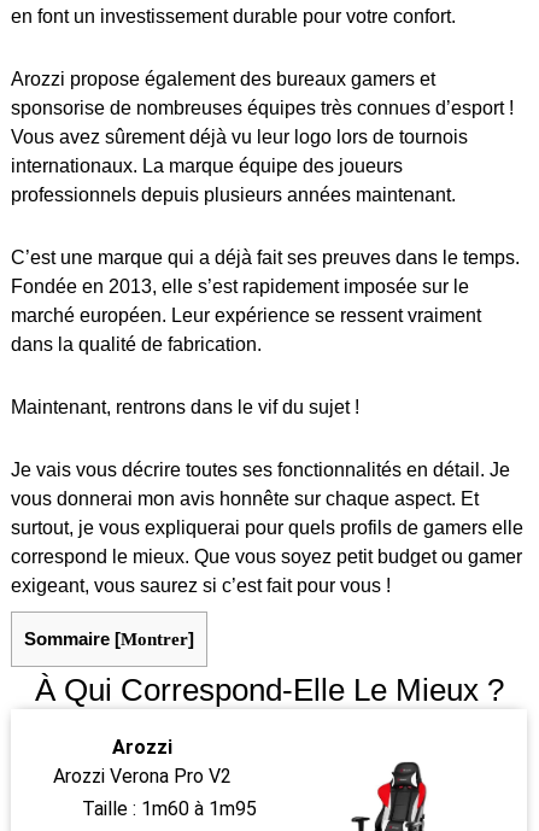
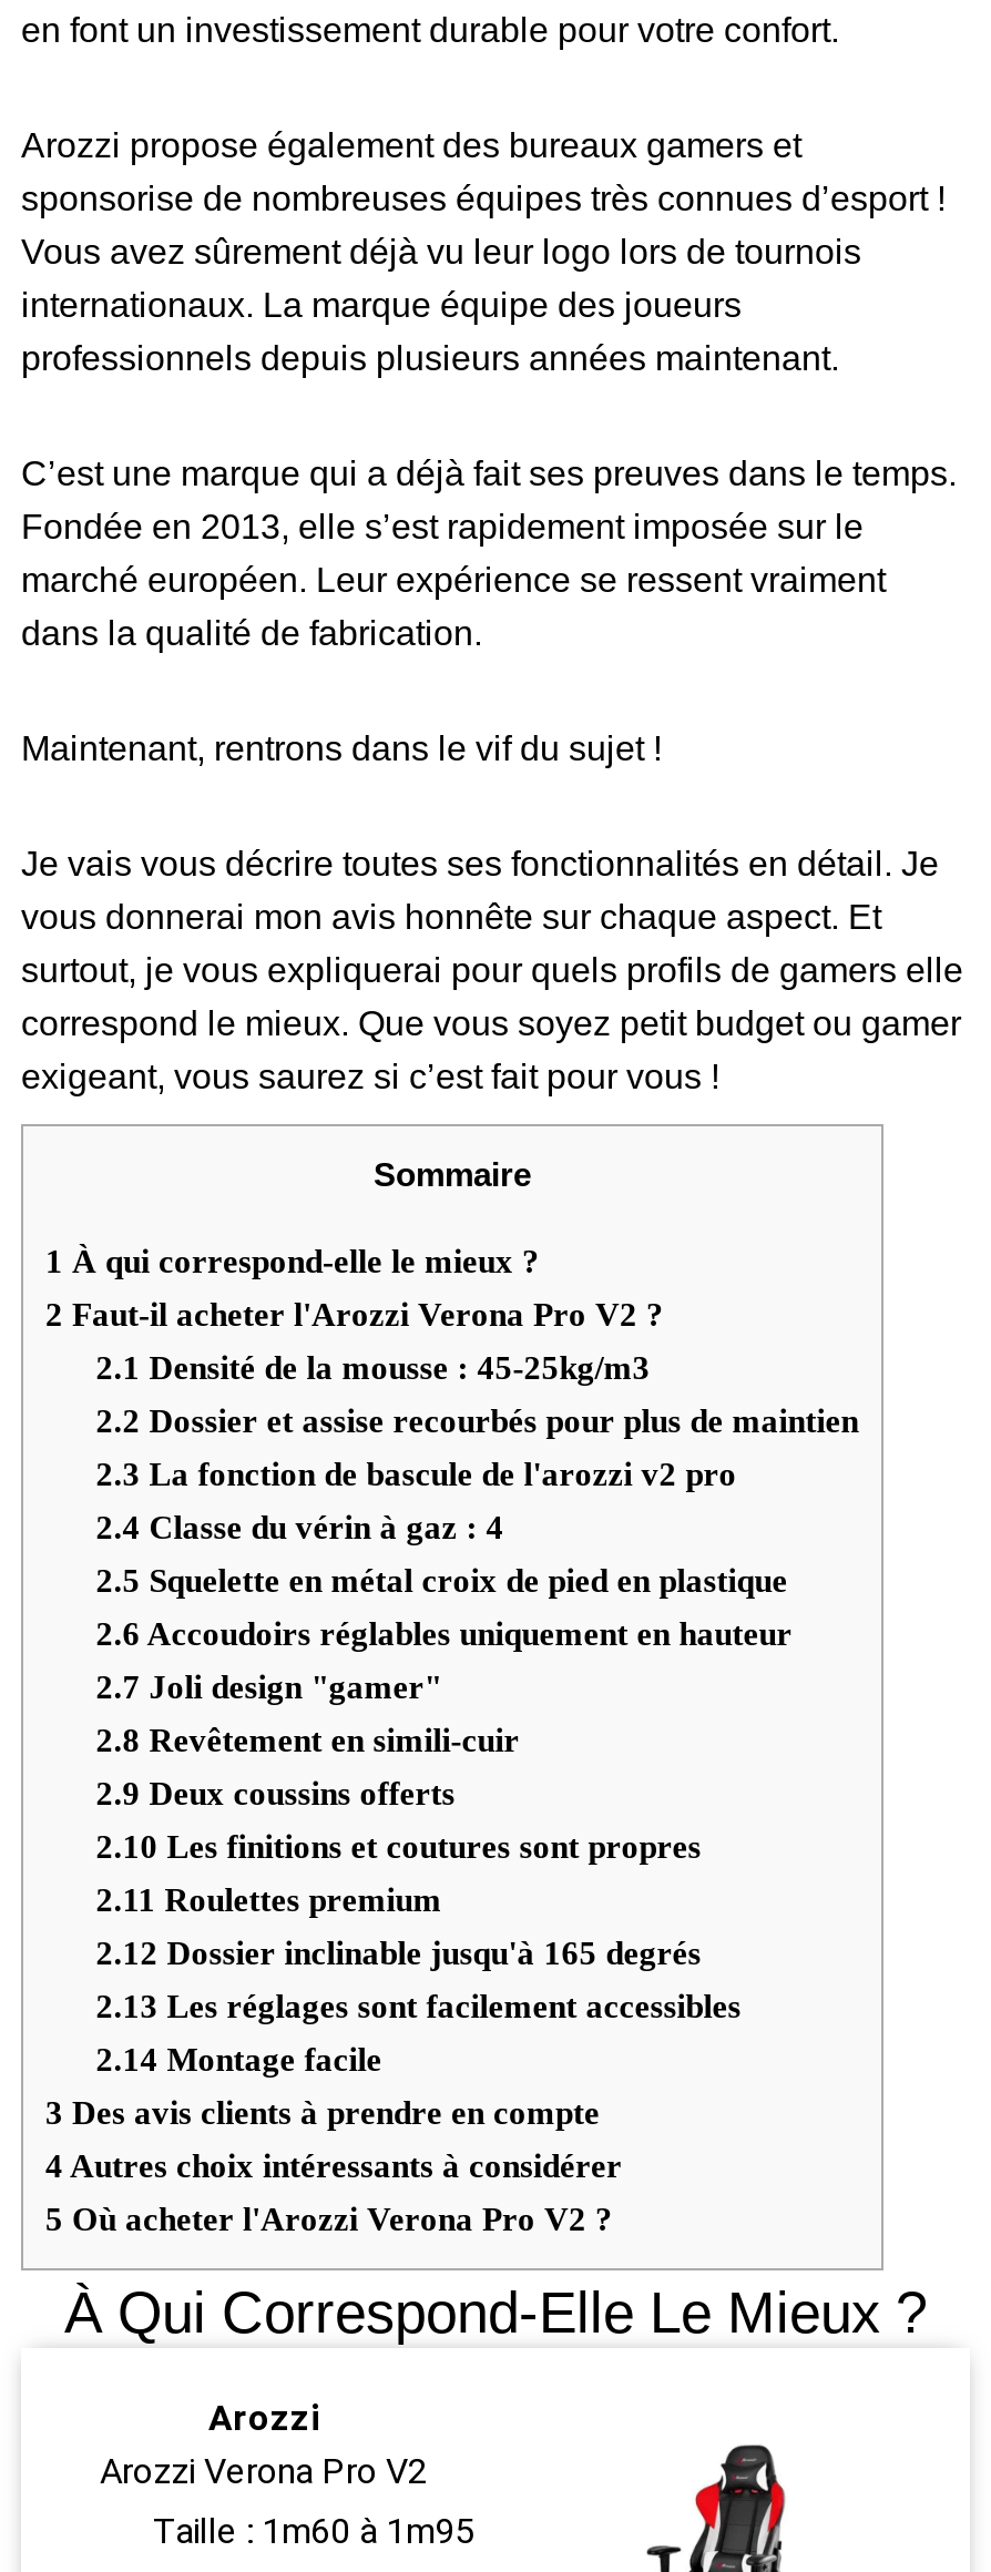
[24,628,194,649] Sommaire [Montrer] -> [45,1155,859,2238] Sommaire | 1 À qui correspond-elle le mieux ? | 2 Faut-il acheter l'Arozzi Verona Pro V2 ? | 2.1 Densité de la mousse : 45-25kg/m3 | 2.2 Dossier et assise recourbés pour plus de maintien | 2.3 La fonction de bascule de l'arozzi v2 pro | 2.4 Classe du vérin à gaz : 4 | 2.5 Squelette en métal croix de pied en plastique | 2.6 Accoudoirs réglables uniquement en hauteur | 2.7 Joli design "gamer" | 2.8 Revêtement en simili-cuir | 2.9 Deux coussins offerts | 2.10 Les finitions et coutures sont propres | 2.11 Roulettes premium | 2.12 Dossier inclinable jusqu'à 165 degrés | 2.13 Les réglages sont facilement accessibles | 2.14 Montage facile | 3 Des avis clients à prendre en compte | 4 Autres choix intéressants à considérer | 5 Où acheter l'Arozzi Verona Pro V2 ?

